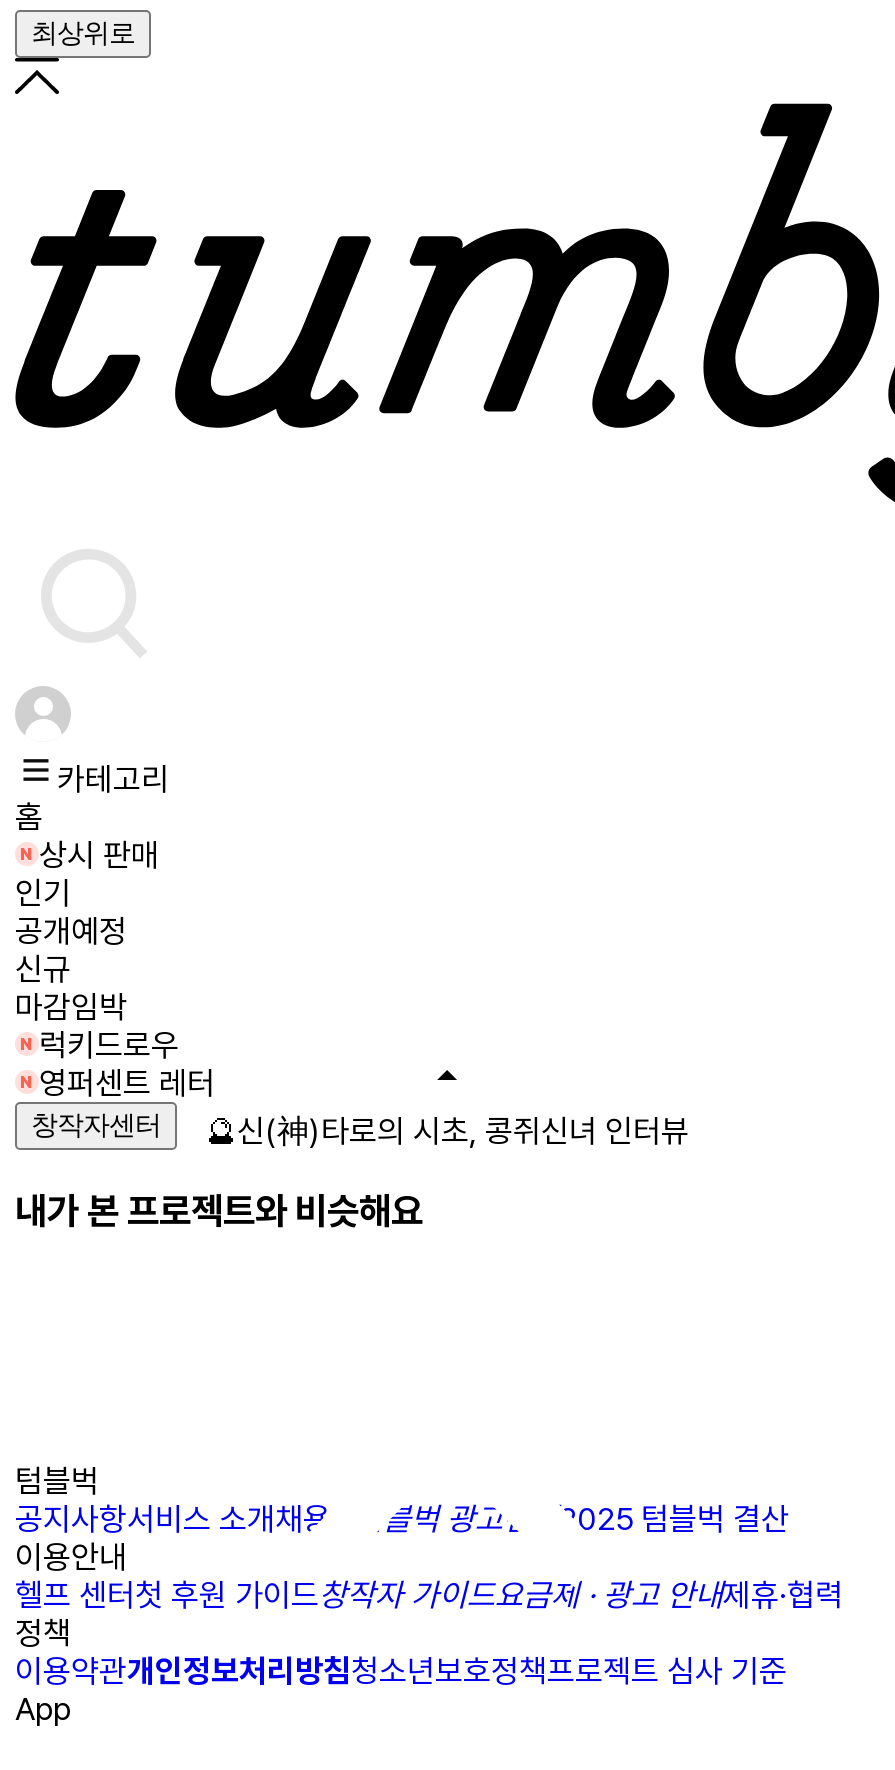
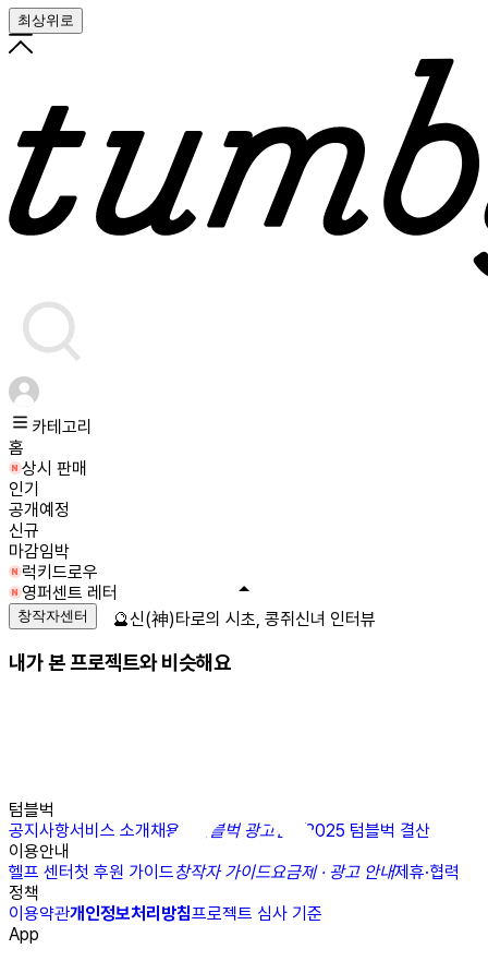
[15,1653,787,1691] 이용약관개인정보처리방침청소년보호정책프로젝트 심사 기준 -> [9,904,322,924] 이용약관개인정보처리방침프로젝트 심사 기준

